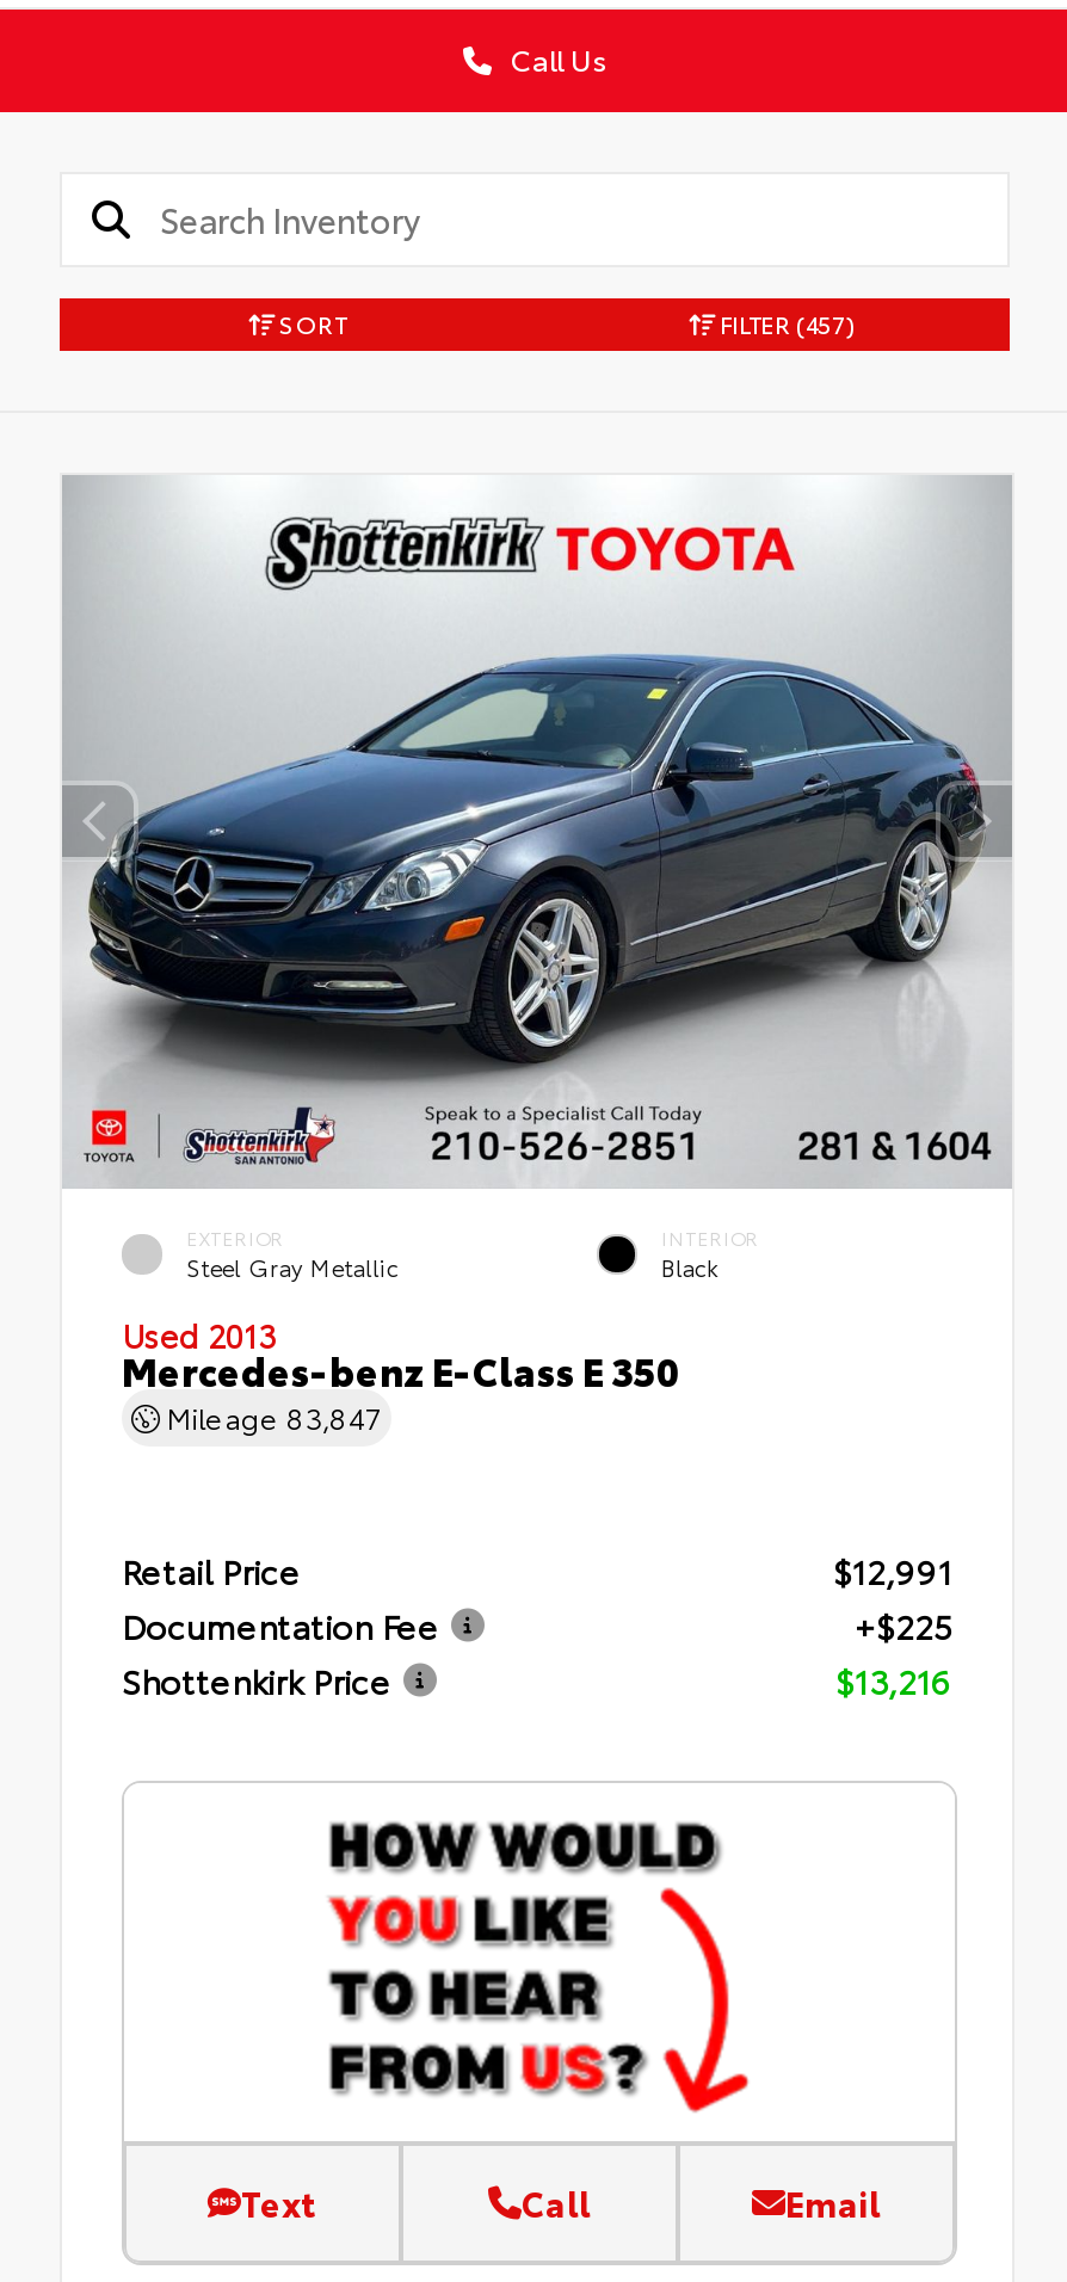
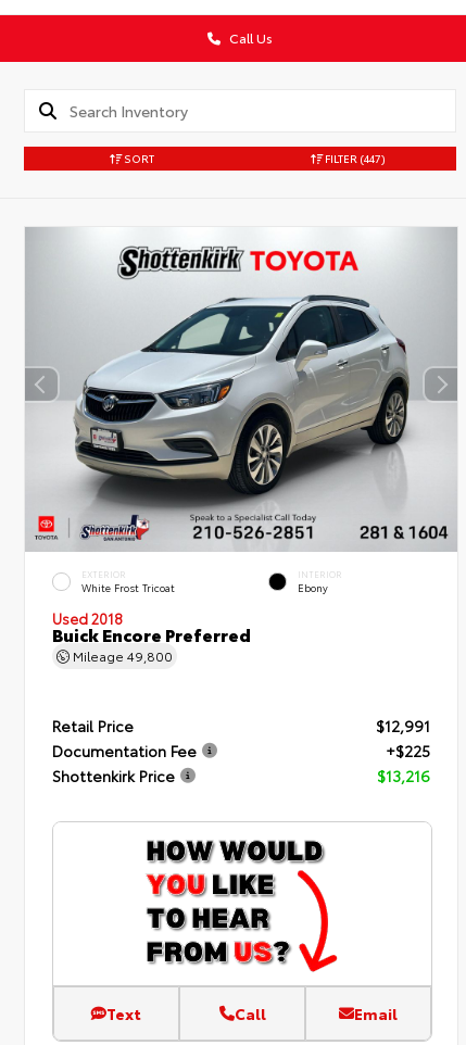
[715,305,856,341] FILTER (457) -> [323,150,386,166] FILTER (447)
[86,625,986,1103] [image] -> [37,294,444,513] [image]
[186,1251,399,1282] Steel Gray Metallic -> [81,580,175,594] White Frost Tricoat
[661,1251,718,1282] Black -> [298,580,328,594] Ebony
[122,1312,680,1436] Used 2013 | Mercedes-benz E-Class E 350 | Mileage 83,847 -> [52,608,251,664] Used 2018 | Buick Encore Preferred | Mileage 49,800

